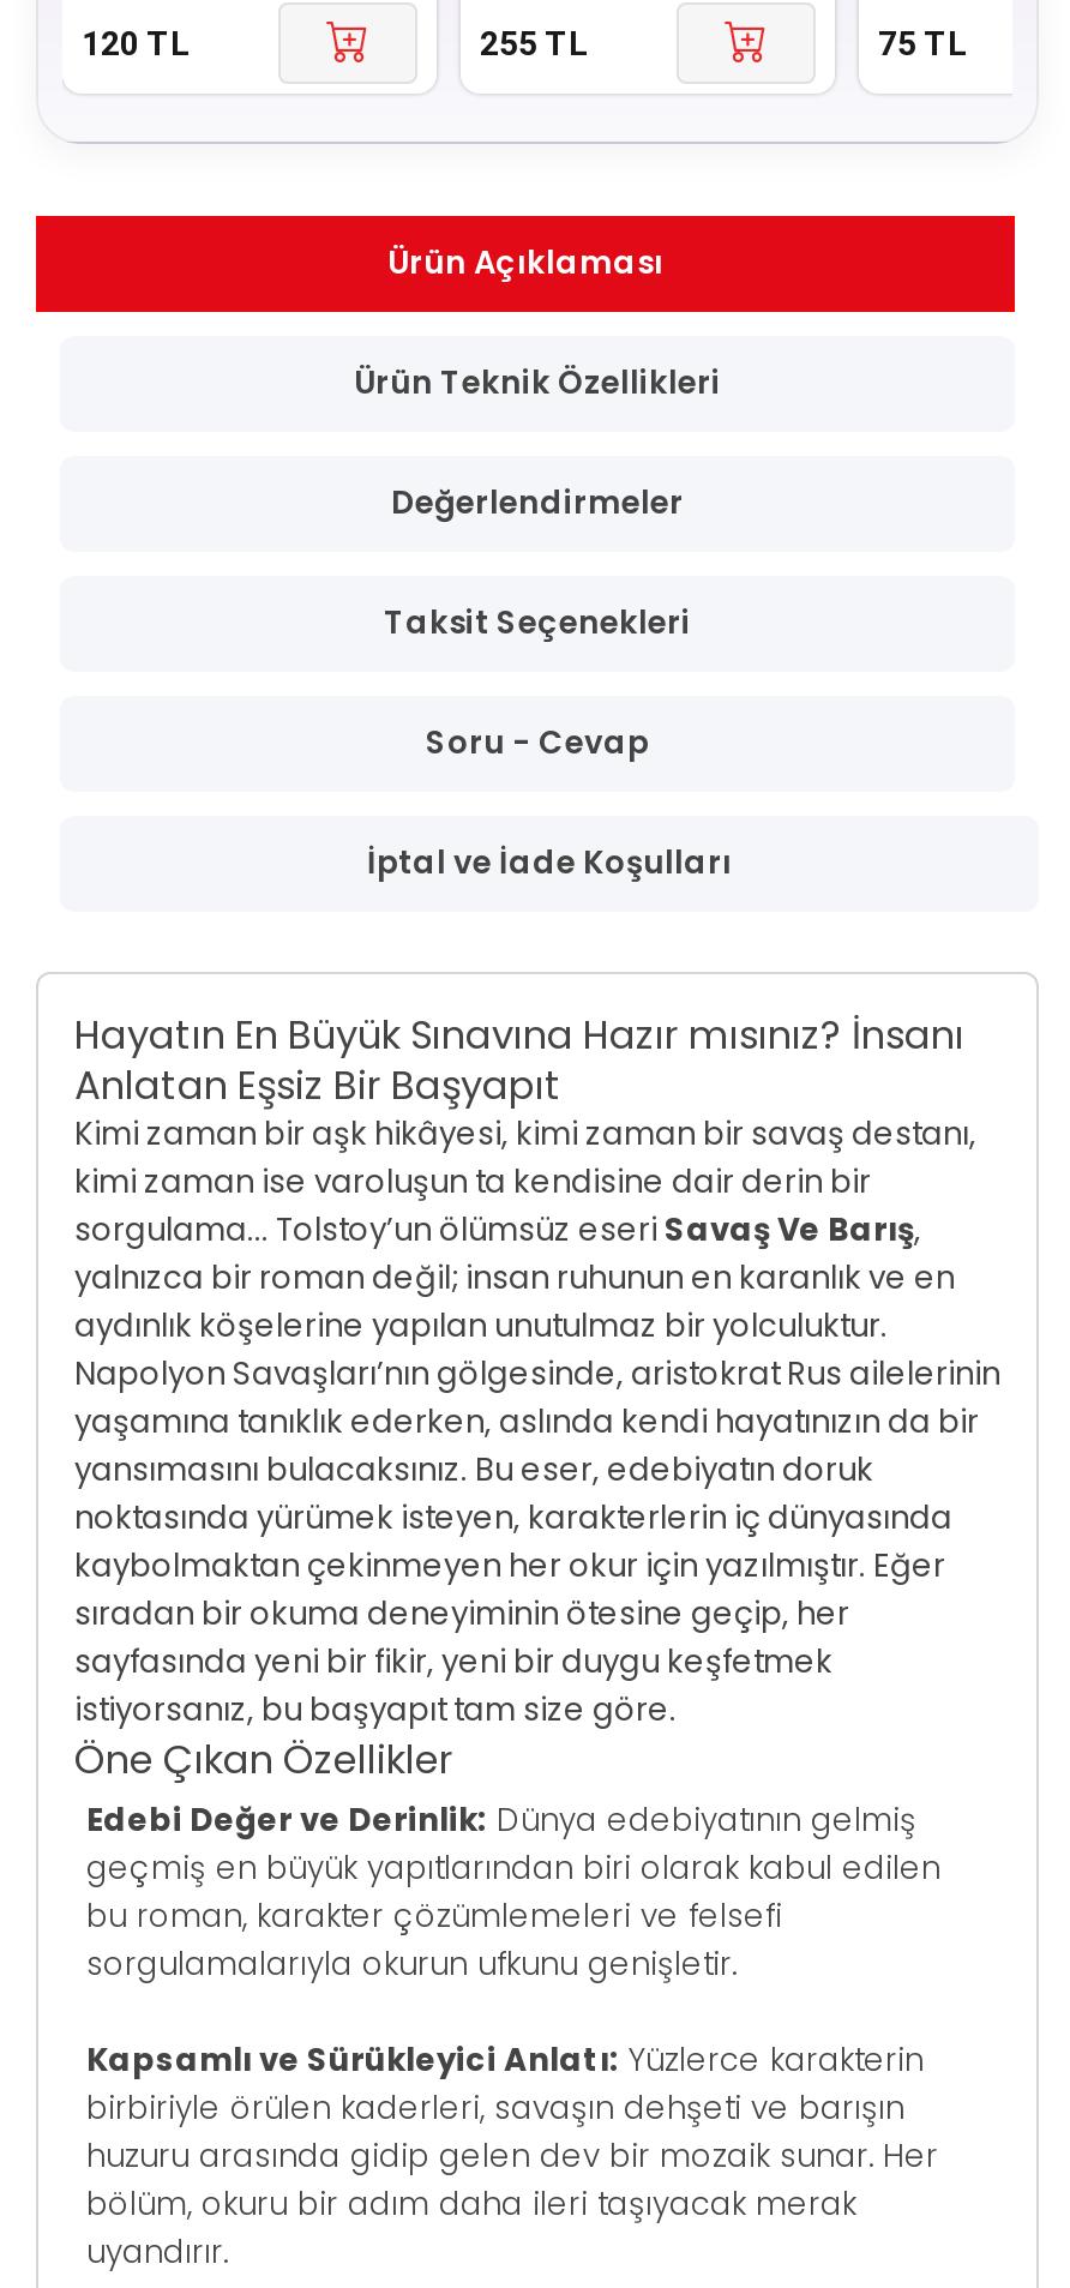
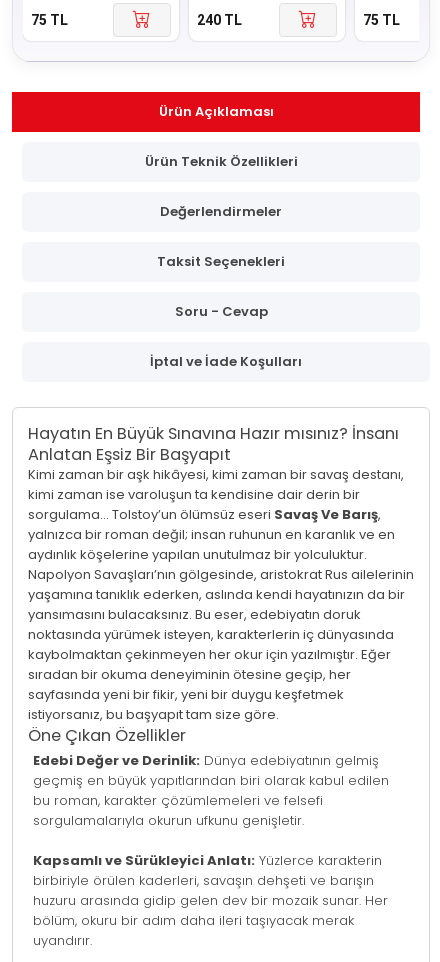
[82,23,190,61] 120 TL -> [31,12,68,28] 75 TL
[480,23,588,61] 255 TL -> [197,12,242,28] 240 TL

